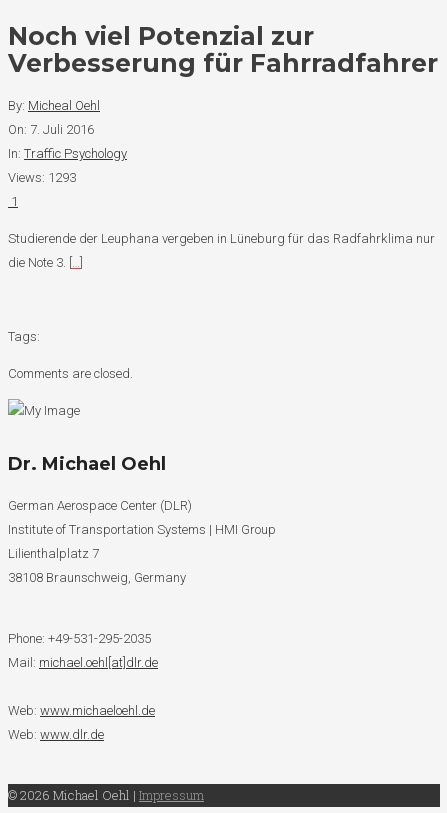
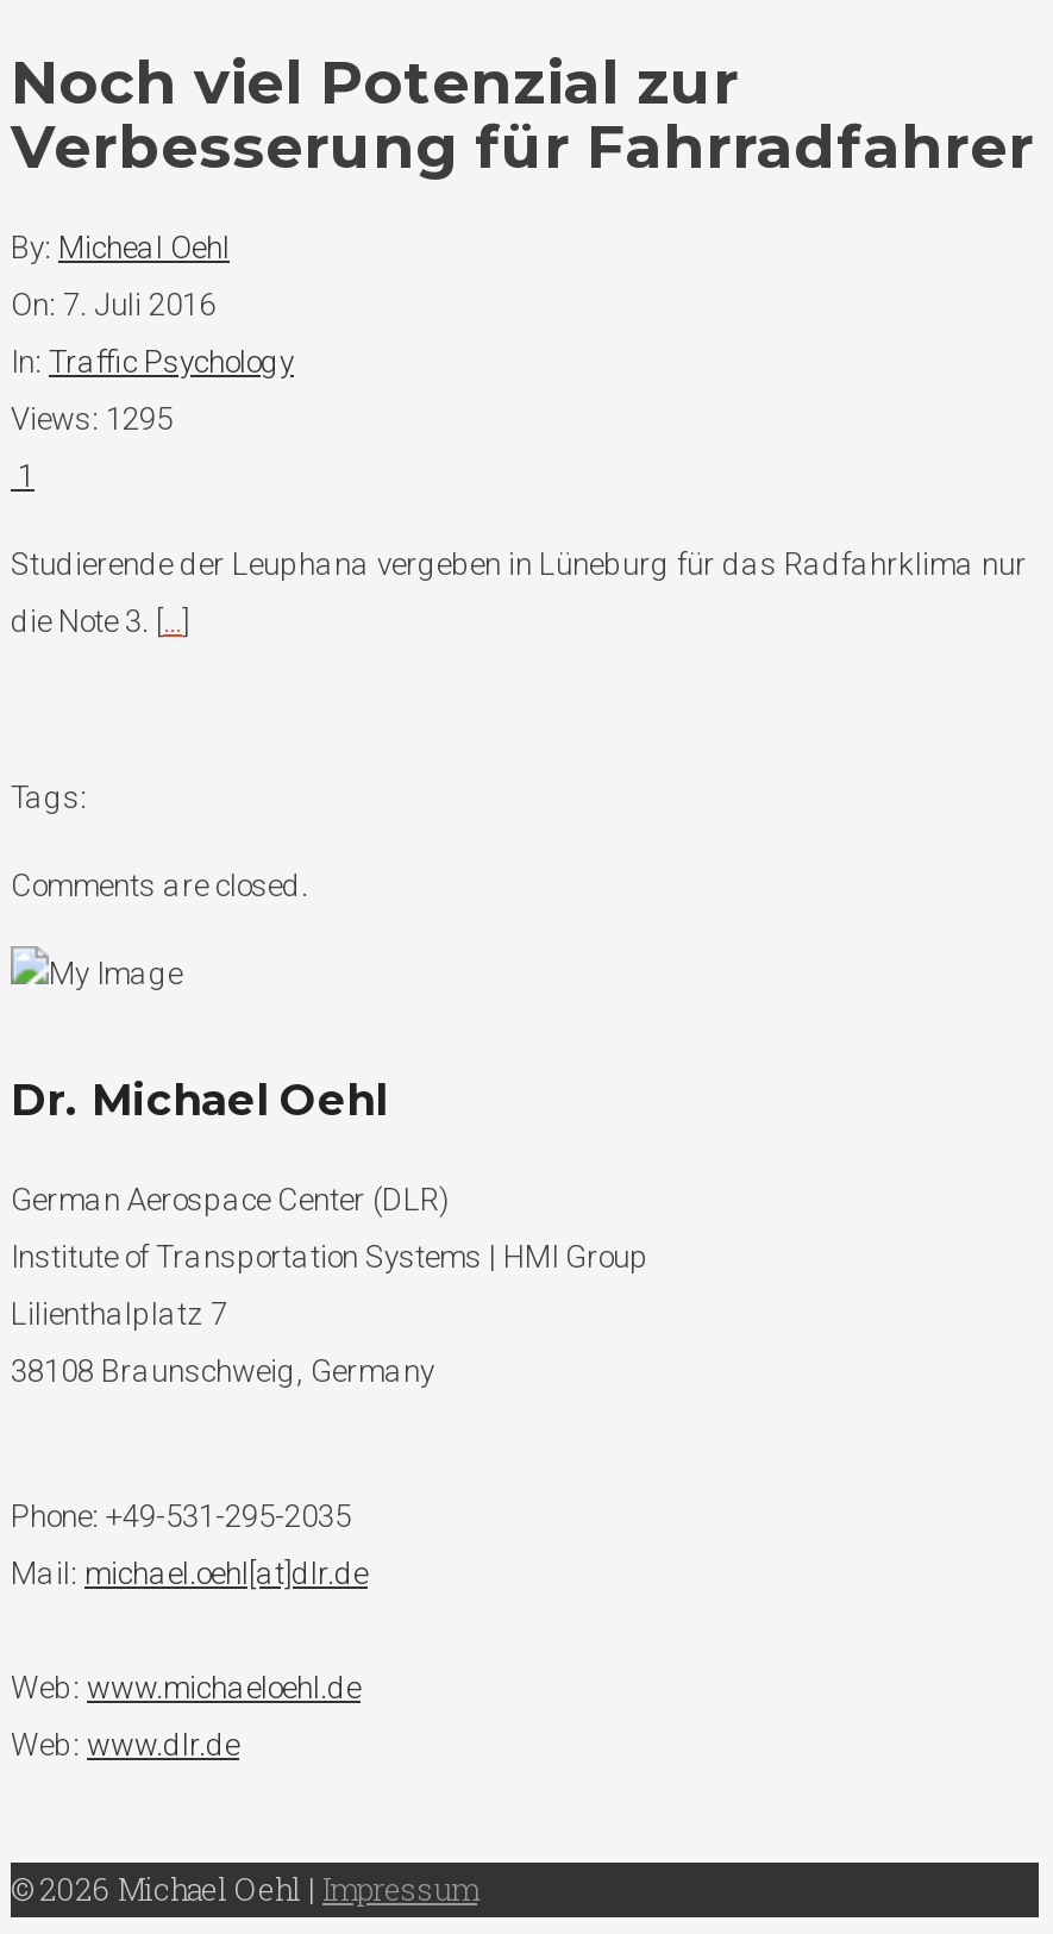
[8,170,76,185] Views: 1293 -> [11,401,173,437] Views: 1295

